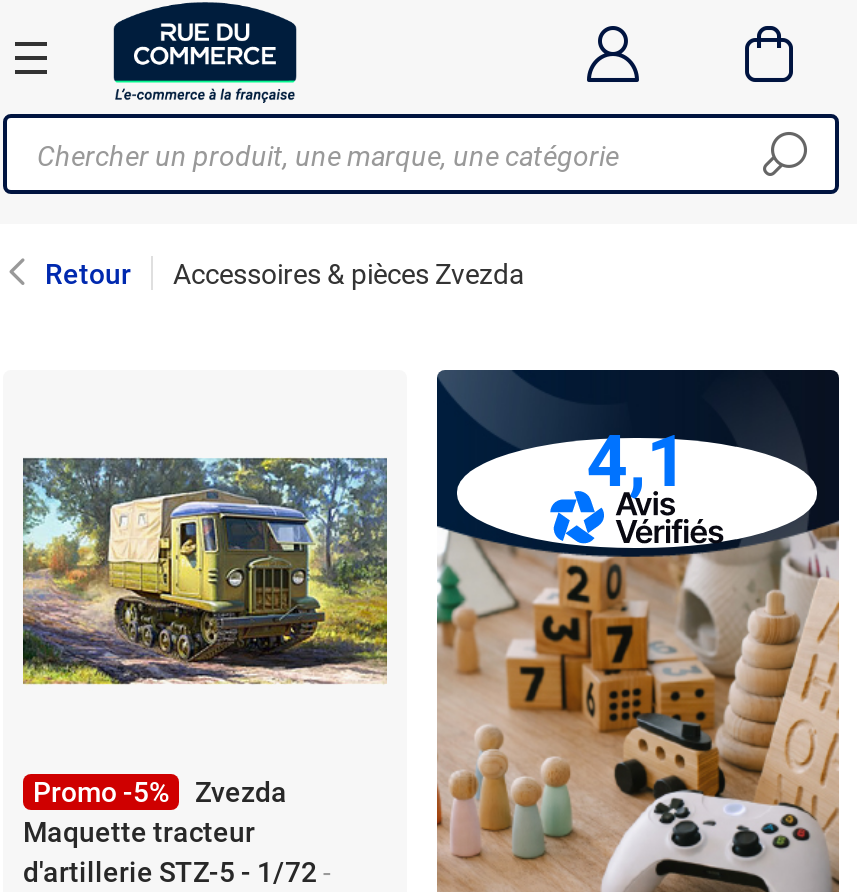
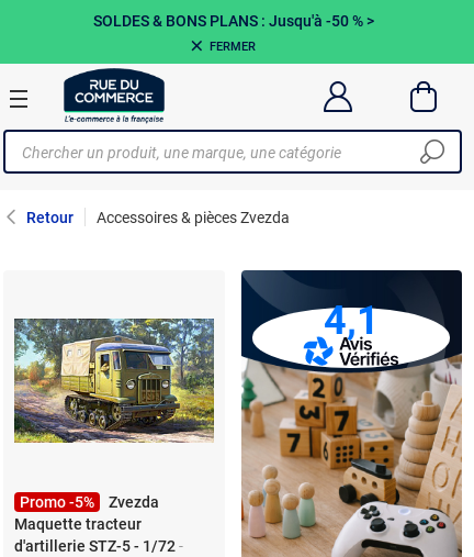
none -> [91,12,375,54] SOLDES & BONS PLANS : Jusqu'à -50 % > | FERMER

